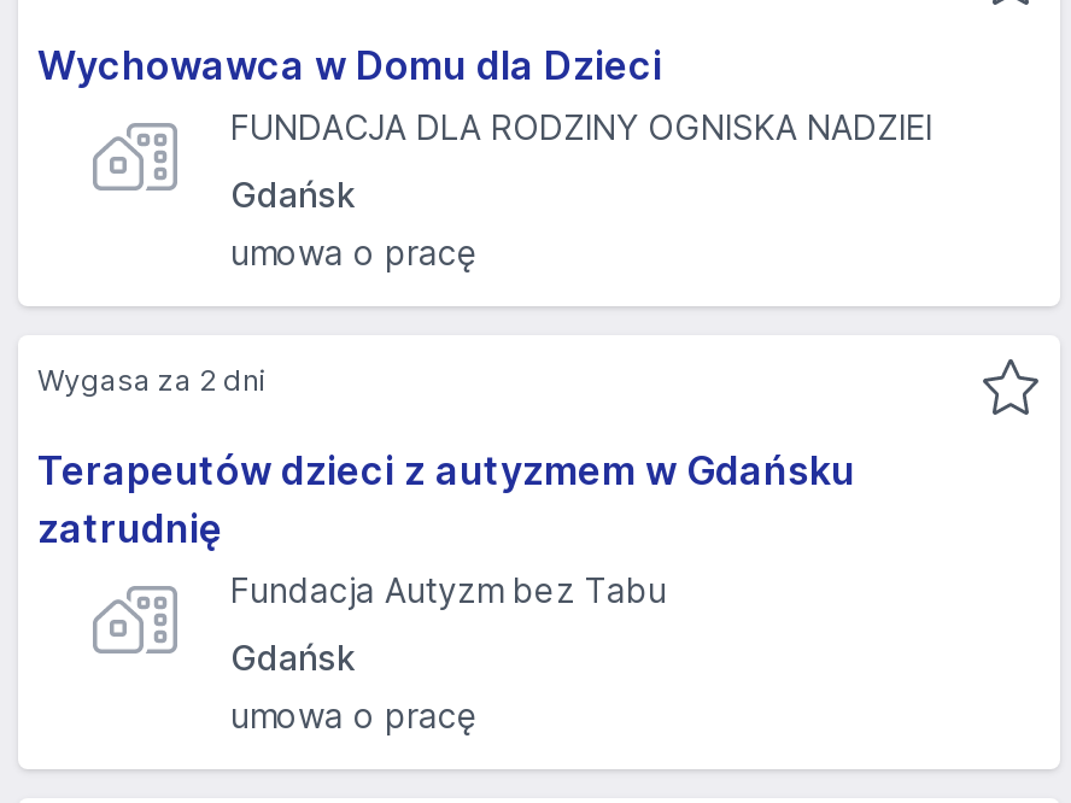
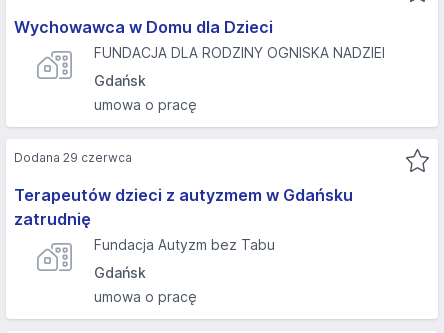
[37,362,267,398] Wygasa za 2 dni -> [14,150,132,165] Dodana 29 czerwca

